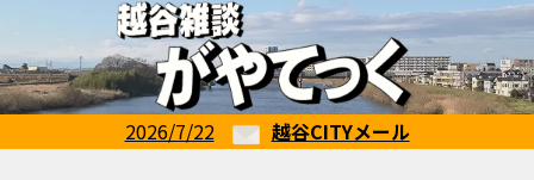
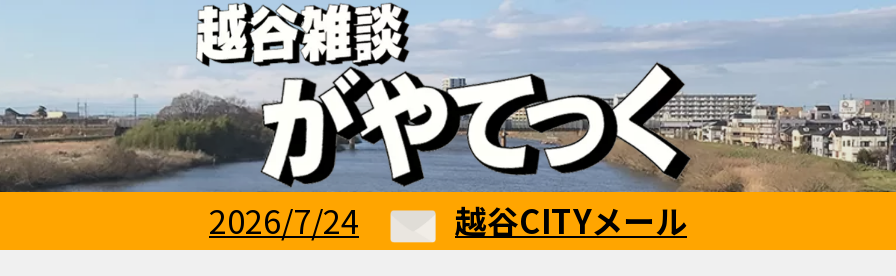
[125,117,409,145] 2026/7/22 越谷CITYメール -> [209,196,687,244] 2026/7/24 越谷CITYメール

